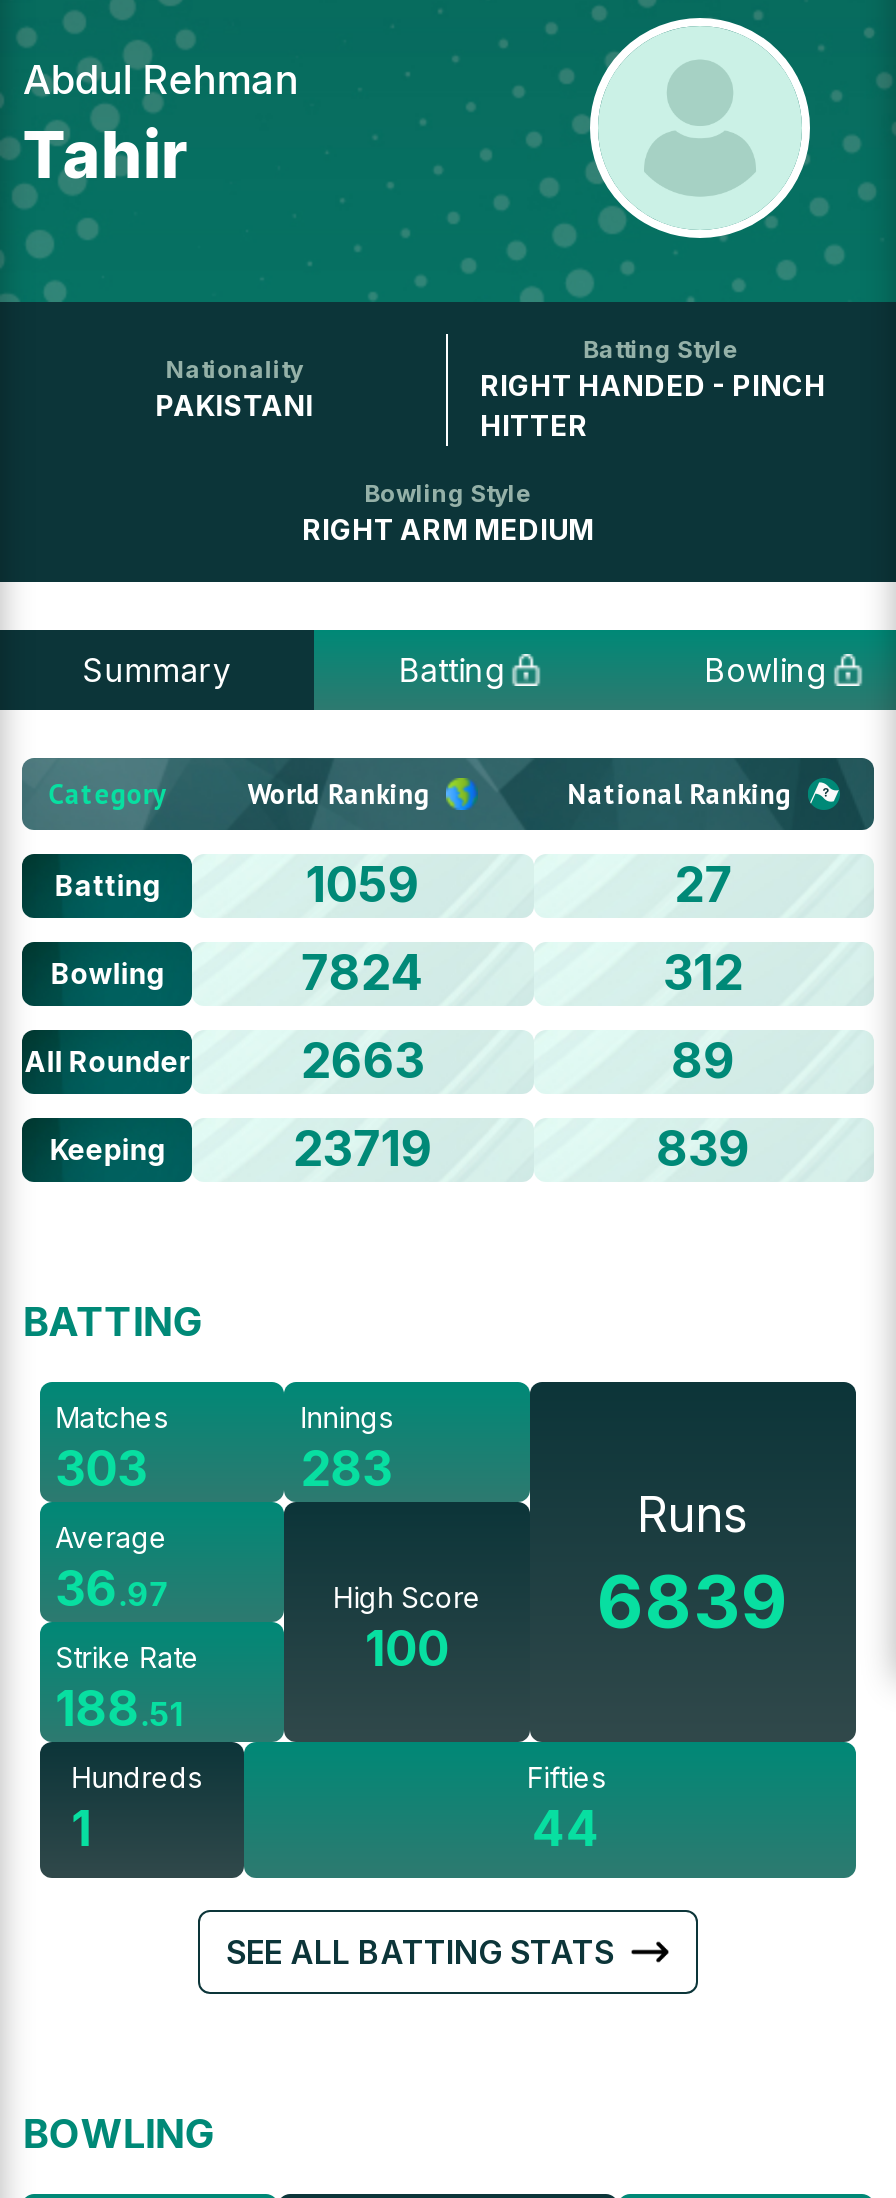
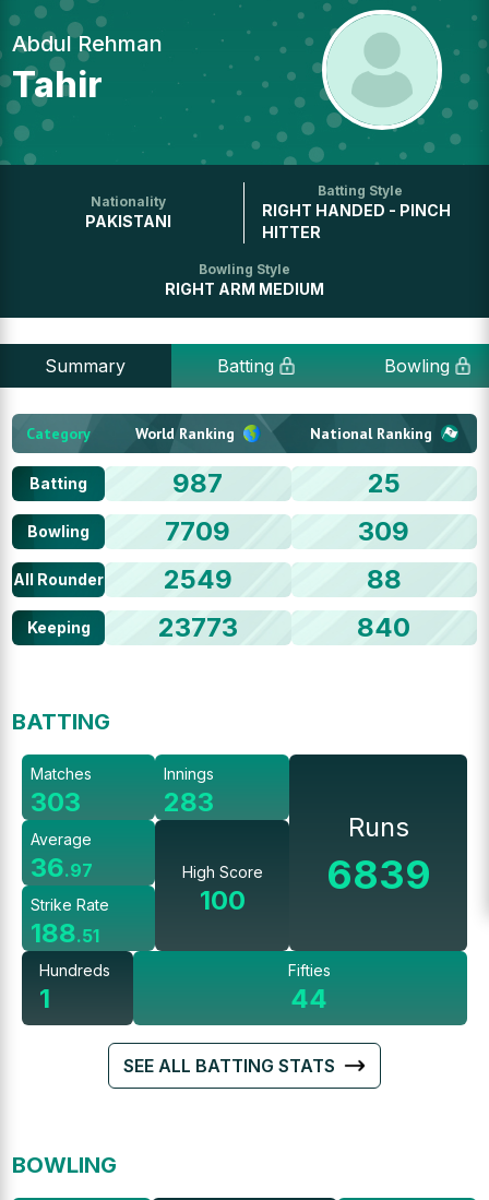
[306,856,420,914] 1059 -> [173,467,223,499] 987
[674,856,732,914] 27 -> [368,467,400,499] 25
[301,944,425,1002] 7824 -> [165,515,231,547] 7709
[663,944,743,1002] 312 -> [358,515,410,547] 309
[301,1032,425,1090] 2663 -> [164,563,232,595] 2549
[671,1032,735,1090] 89 -> [366,563,401,595] 88
[293,1120,433,1178] 23719 -> [158,611,238,643] 23773
[656,1120,750,1178] 839 -> [357,611,411,643] 840

